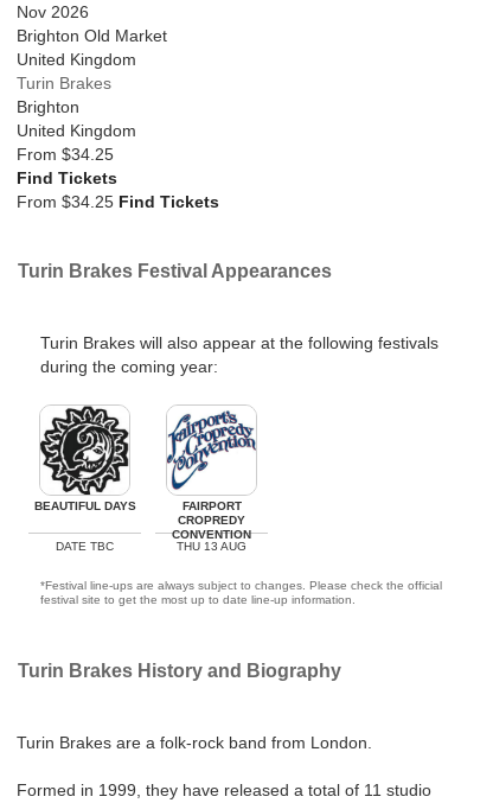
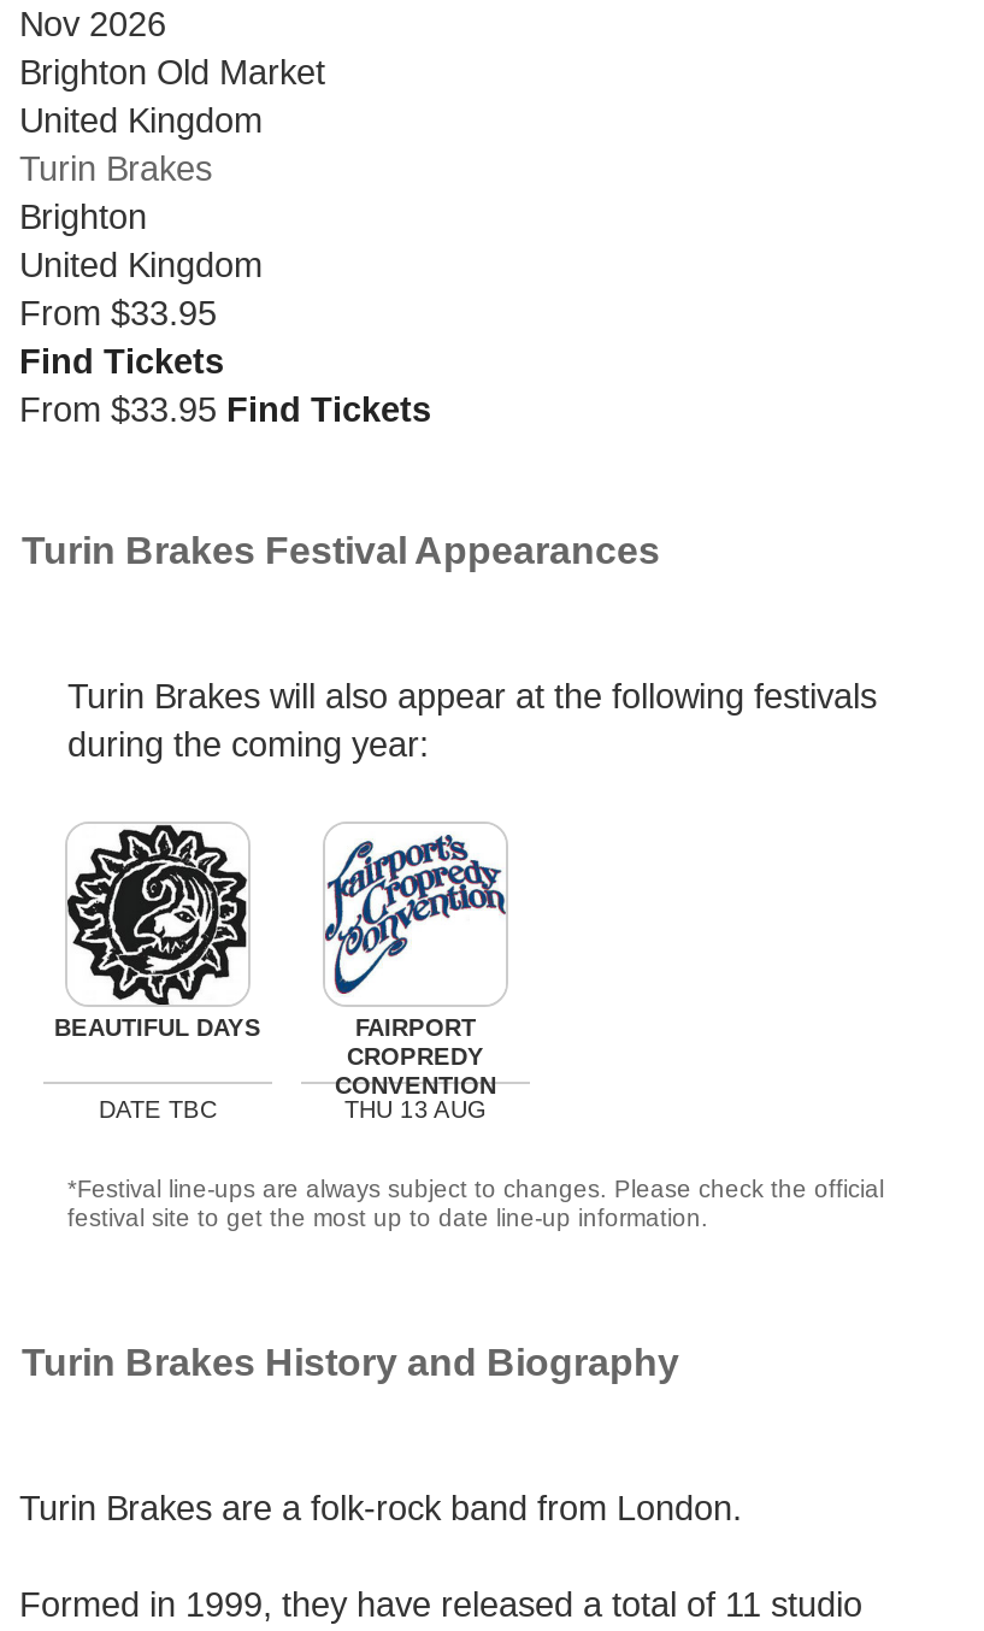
[17,145,114,164] From $34.25 -> [19,294,217,332] From $33.95
[17,192,219,211] From $34.25 Find Tickets -> [19,390,431,429] From $33.95 Find Tickets

